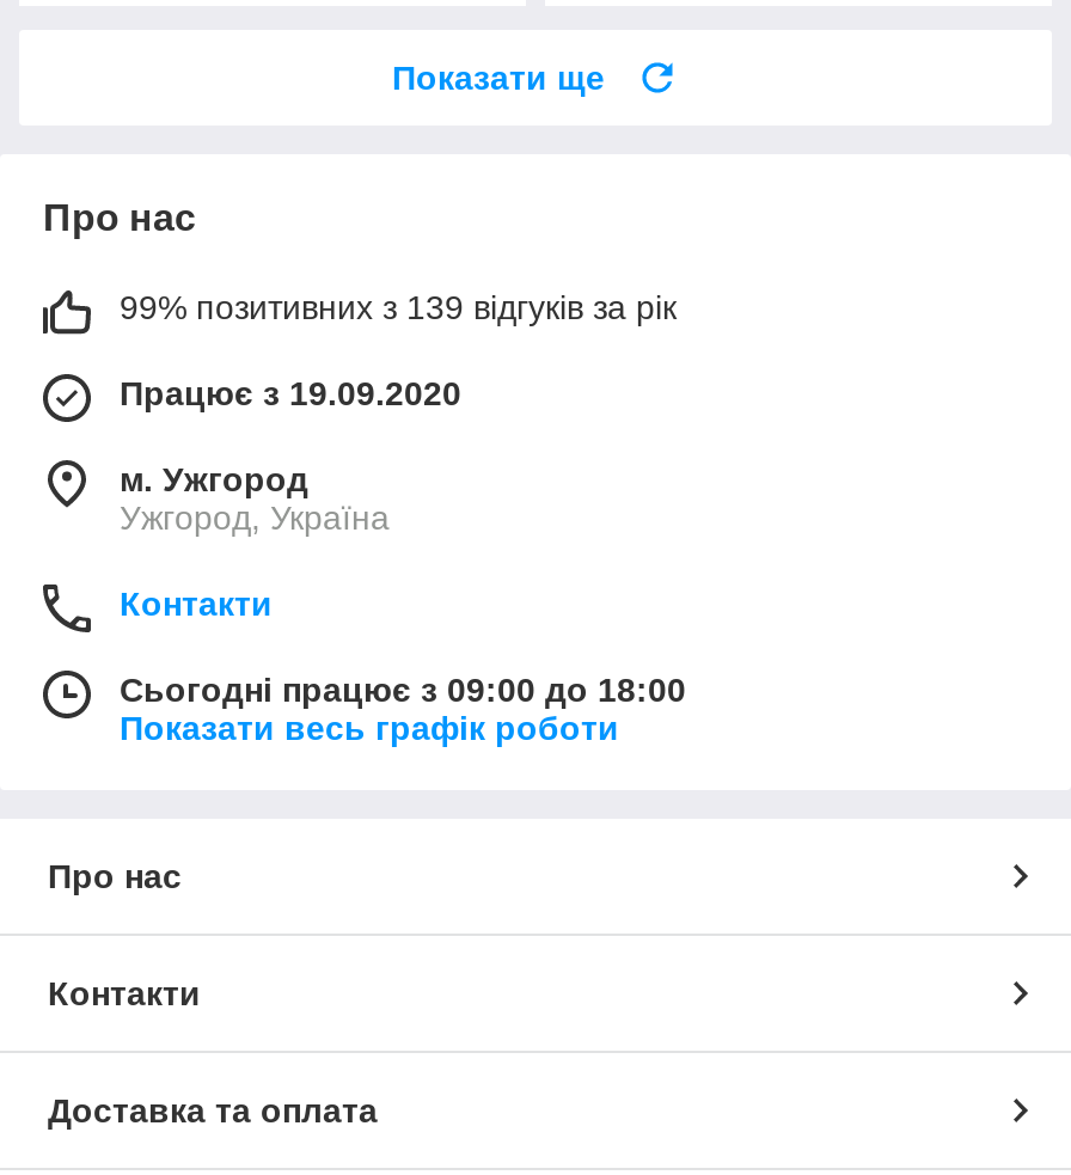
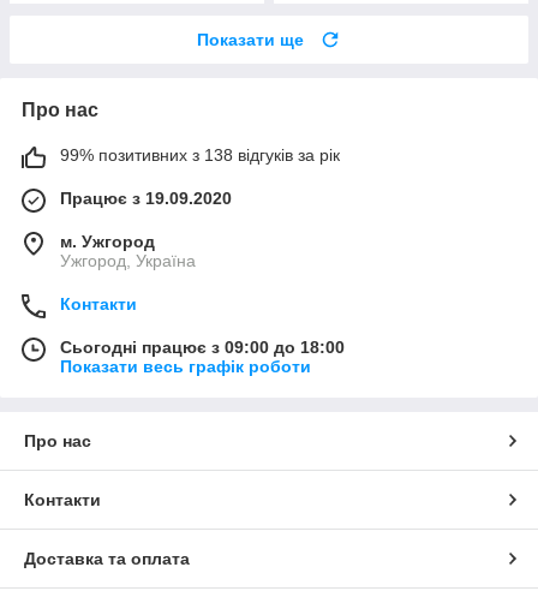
[120,289,677,328] 99% позитивних з 139 відгуків за рік -> [60,146,340,165] 99% позитивних з 138 відгуків за рік

